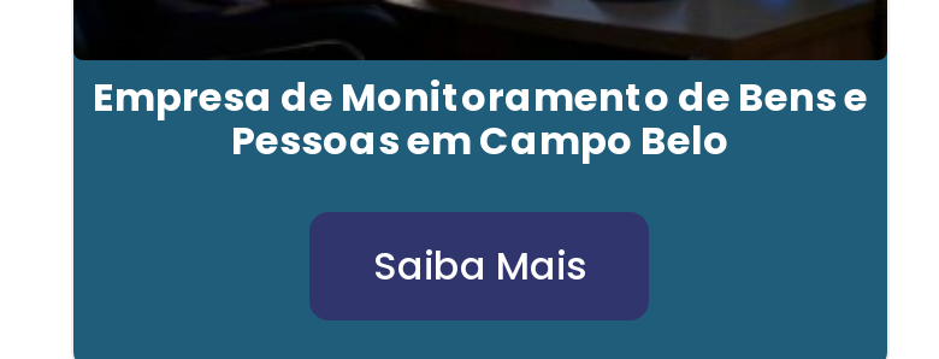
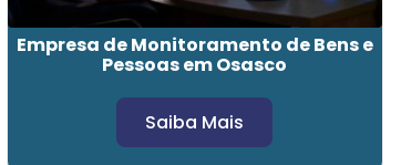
[231,114,730,169] Pessoas em Campo Belo -> [102,52,287,78] Pessoas em Osasco

